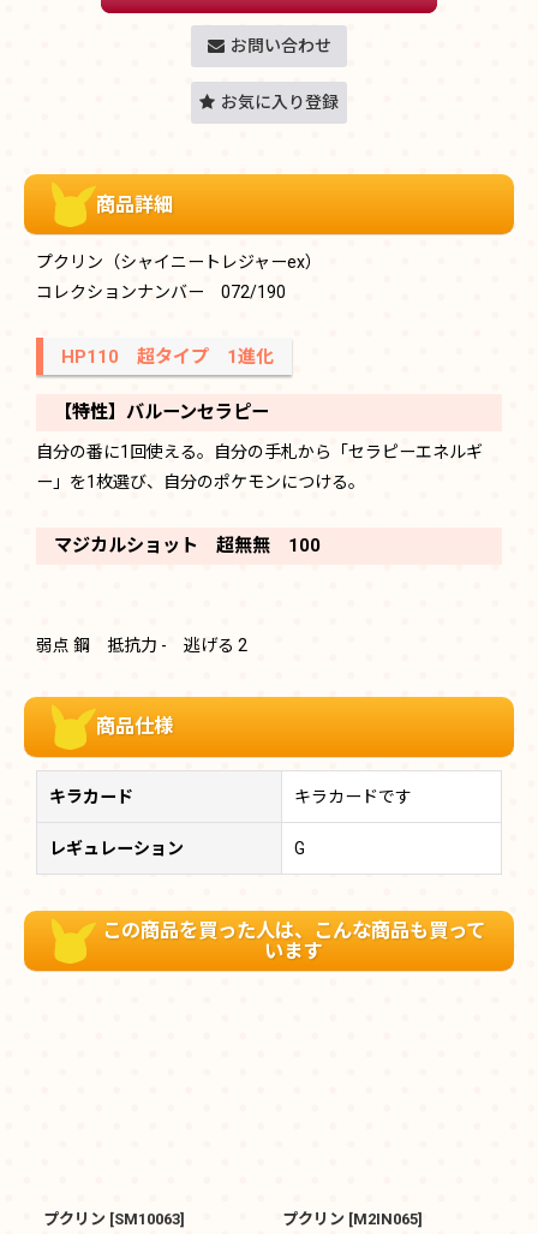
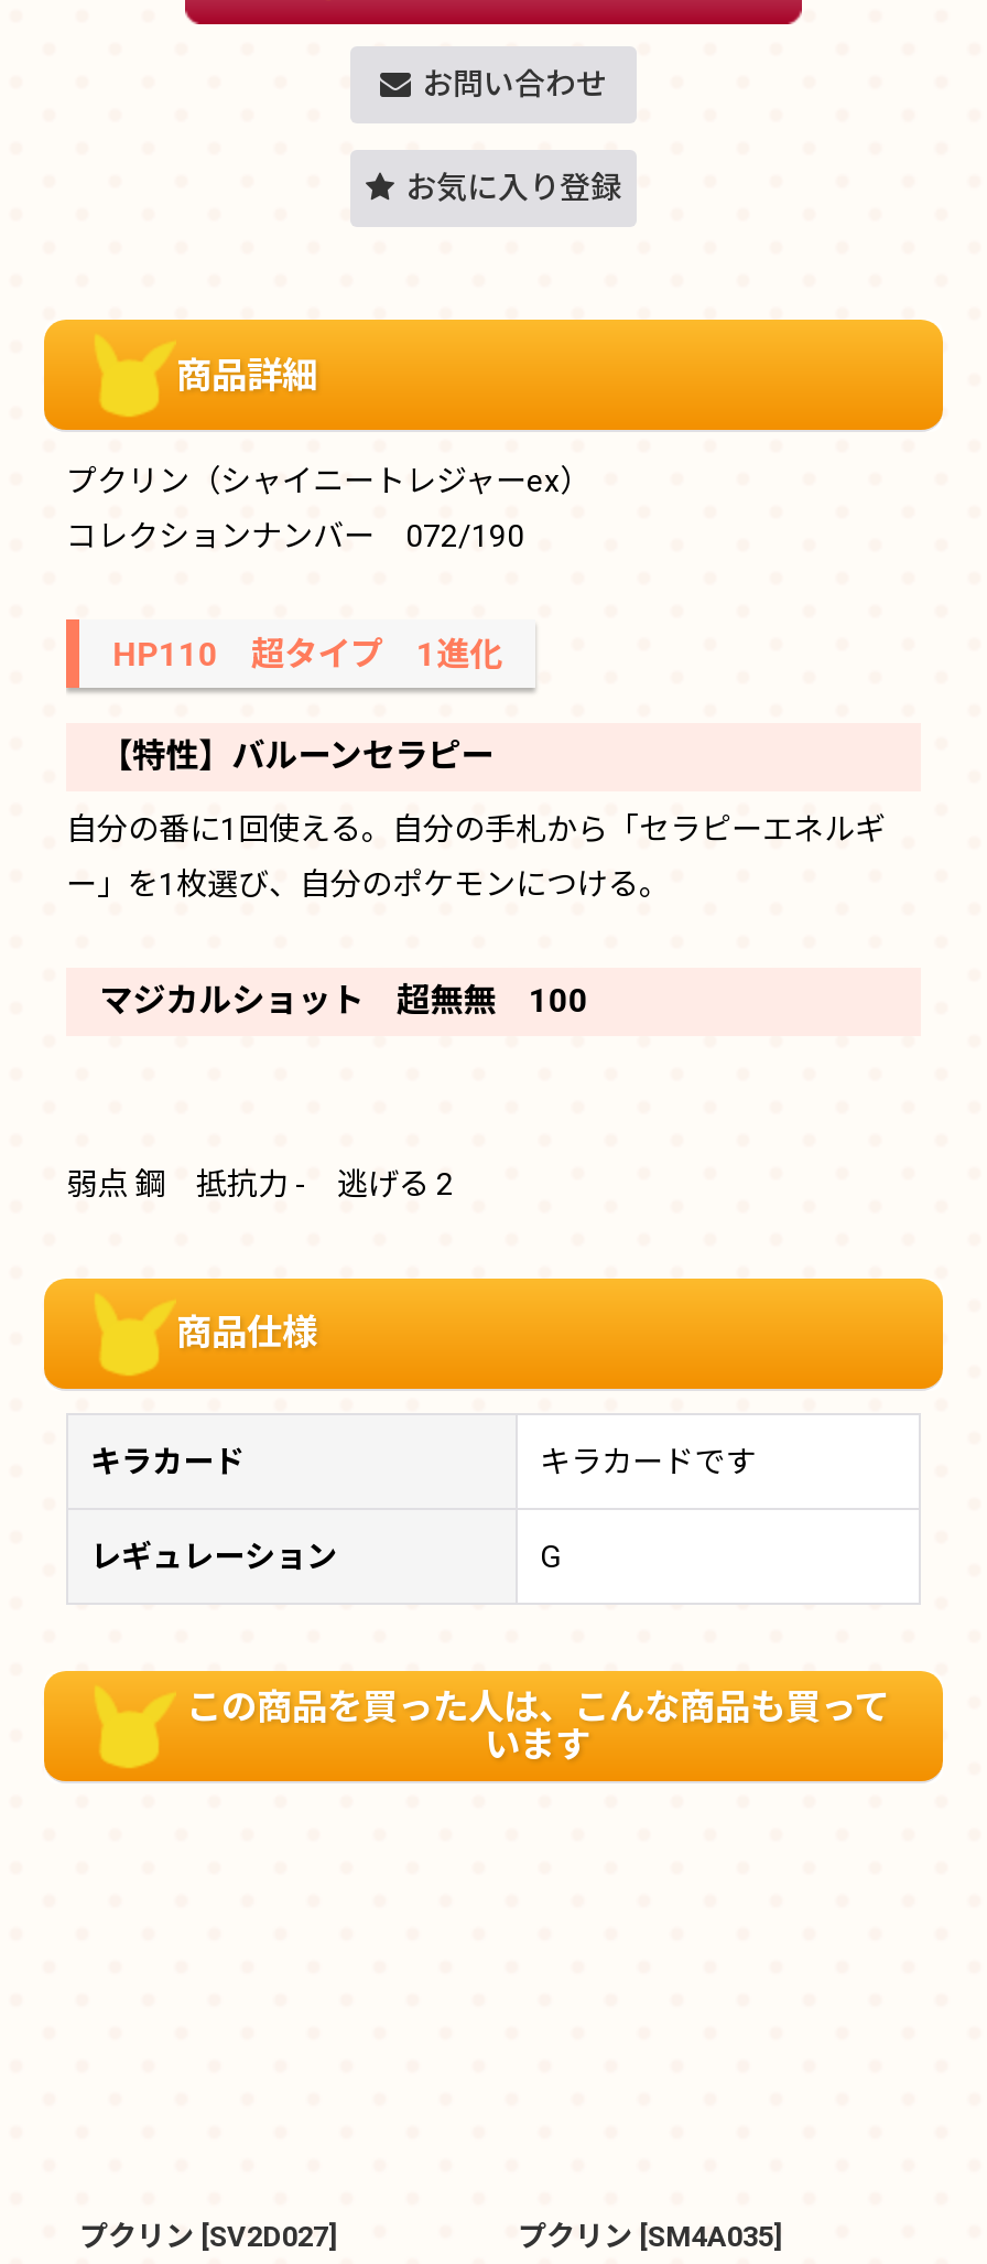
[43,1210,185,1228] プクリン [SM10063] -> [79,2220,337,2253] プクリン [SV2D027]
[282,1210,423,1228] プクリン [M2IN065] -> [518,2220,782,2253] プクリン [SM4A035]

